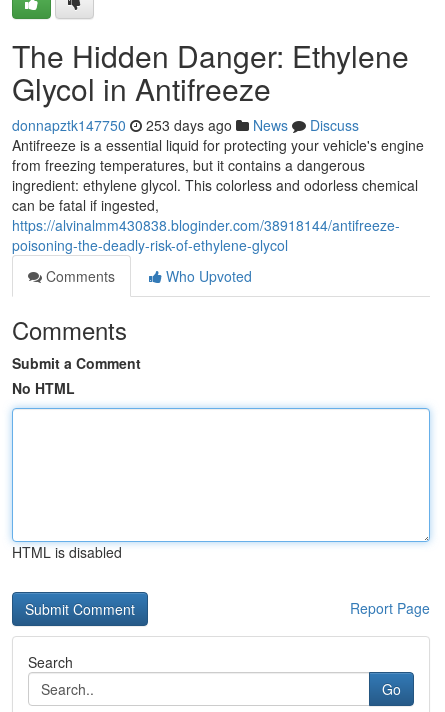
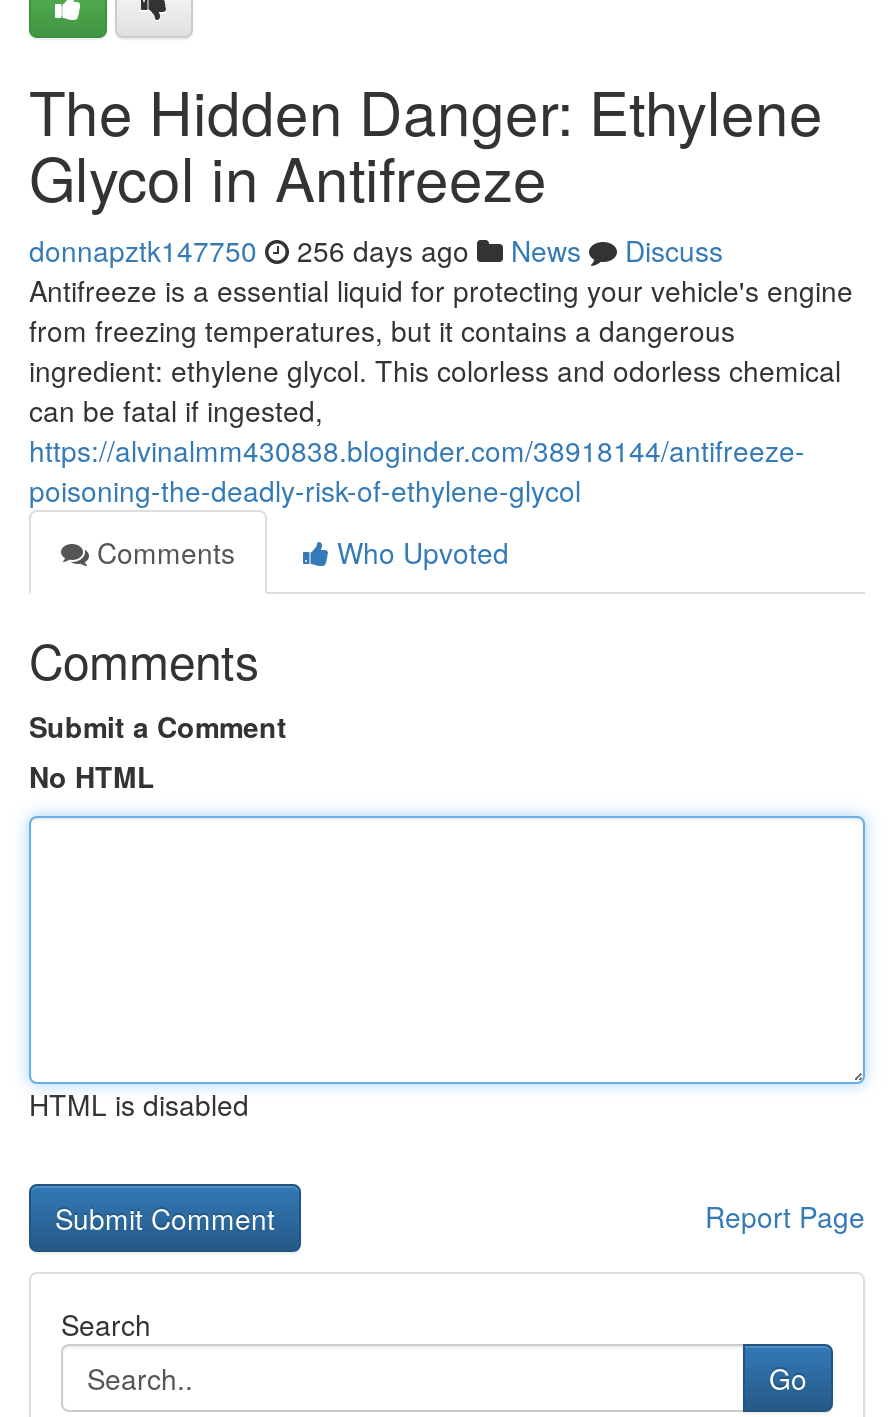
[12,115,359,135] donnapztk147750 253 days ago News Discuss -> [29,230,723,270] donnapztk147750 256 days ago News Discuss

